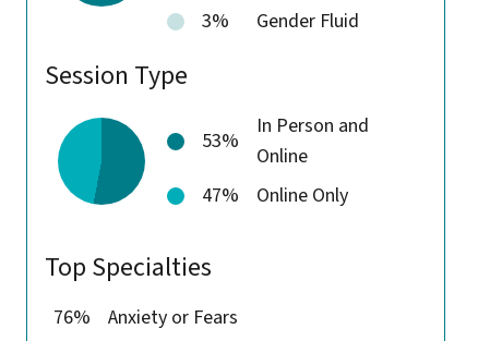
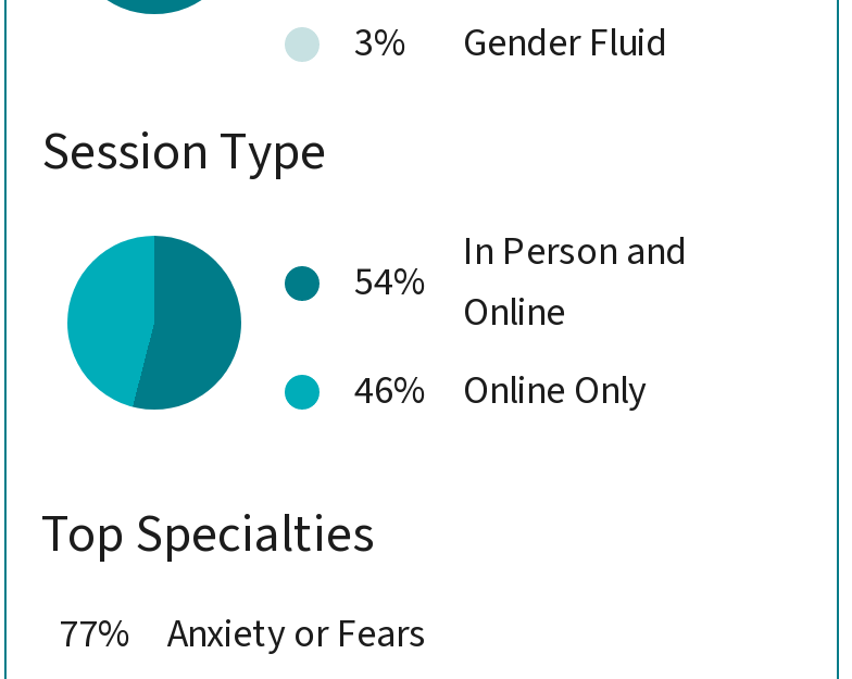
[202,128,239,155] 53% -> [354,255,428,310] 54%
[202,182,348,210] 47% Online Only -> [354,364,646,418] 46% Online Only
[53,305,238,332] 76% Anxiety or Fears -> [59,607,426,662] 77% Anxiety or Fears

